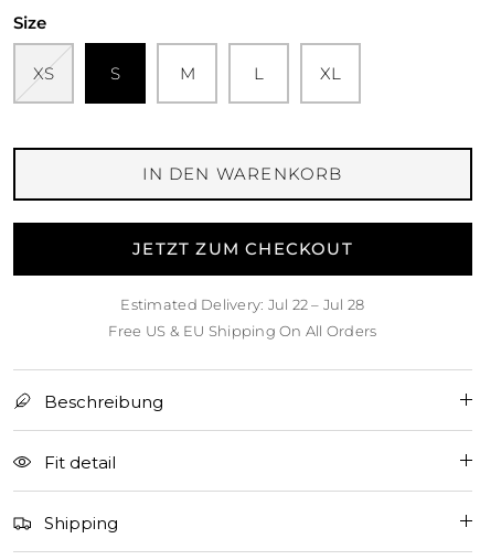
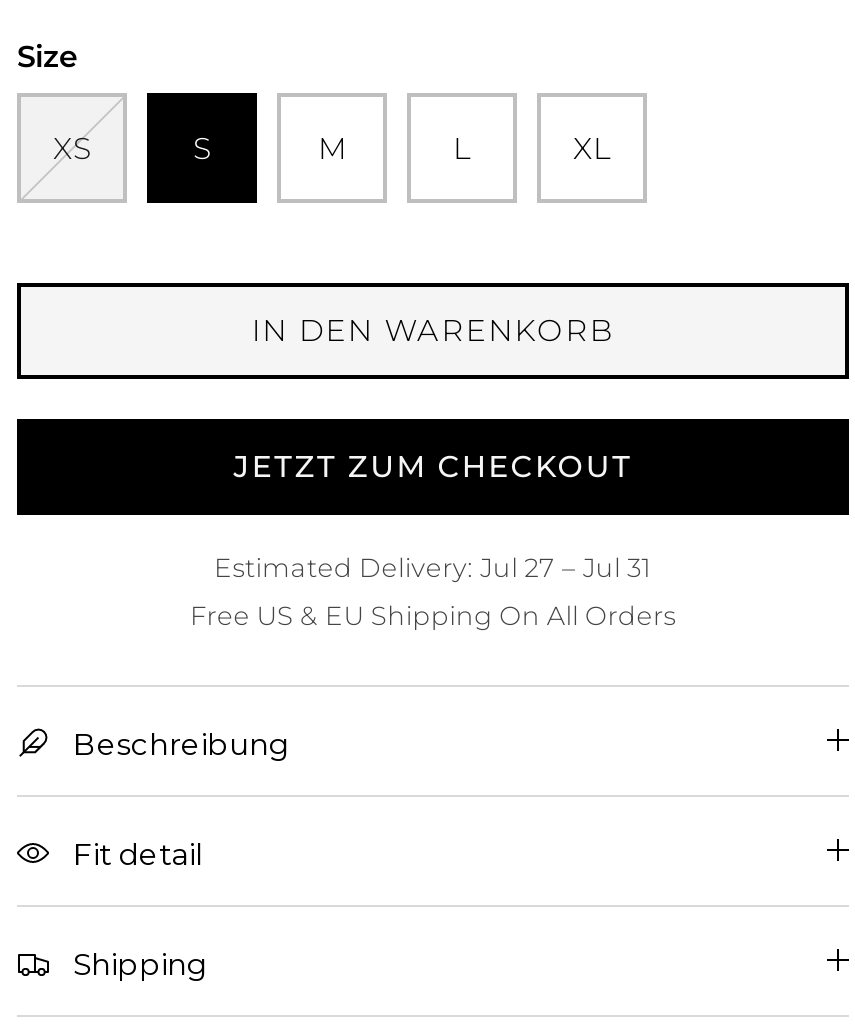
[121,295,365,313] Estimated Delivery: Jul 22 – Jul 28 -> [214,551,652,583] Estimated Delivery: Jul 27 – Jul 31

